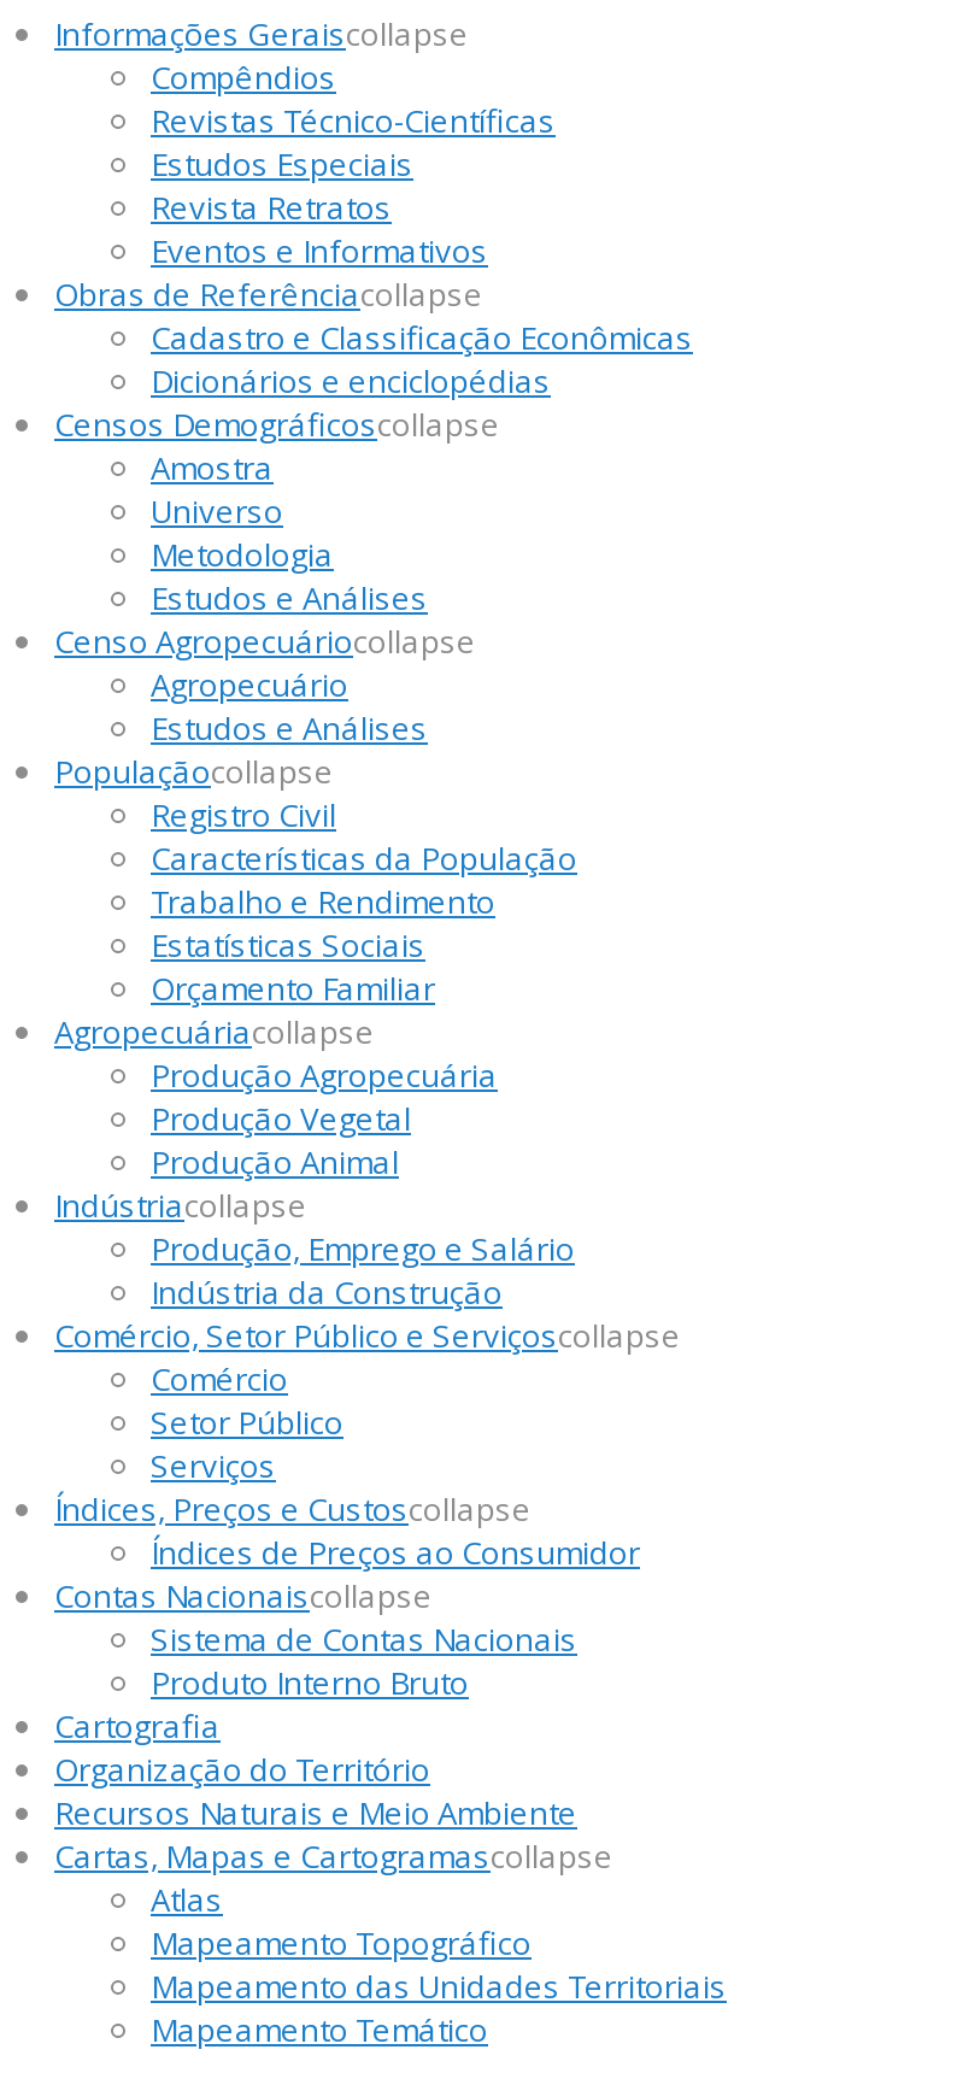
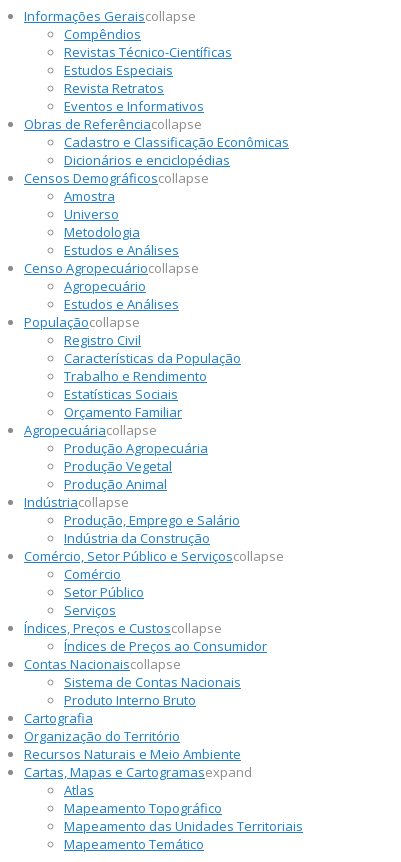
[54,1834,613,1878] Cartas, Mapas e Cartogramascollapse -> [24,763,252,781] Cartas, Mapas e Cartogramasexpand

